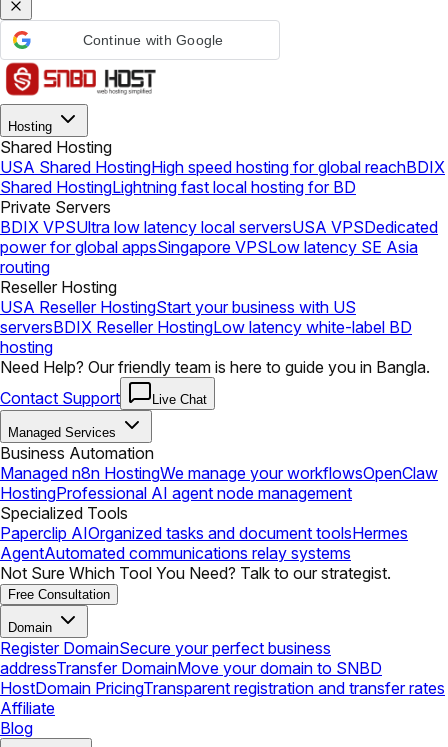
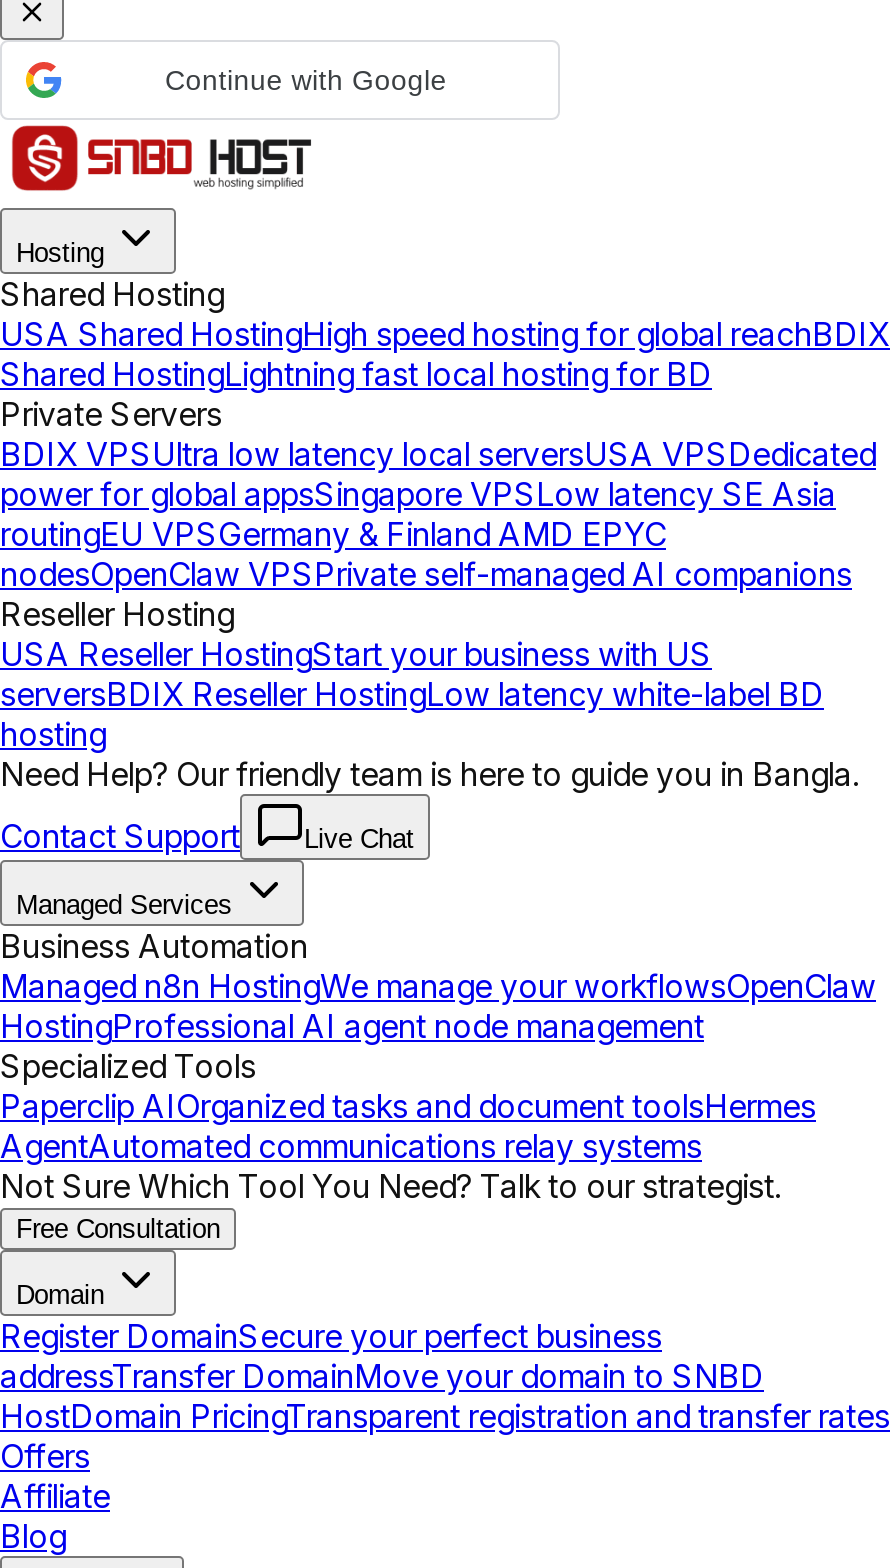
[0,257,50,277] routing -> [0,515,852,595] routingEU VPSGermany & Finland AMD EPYC | nodesOpenClaw VPS Private self-managed AI companions
none -> [0,1437,90,1477] Offers

